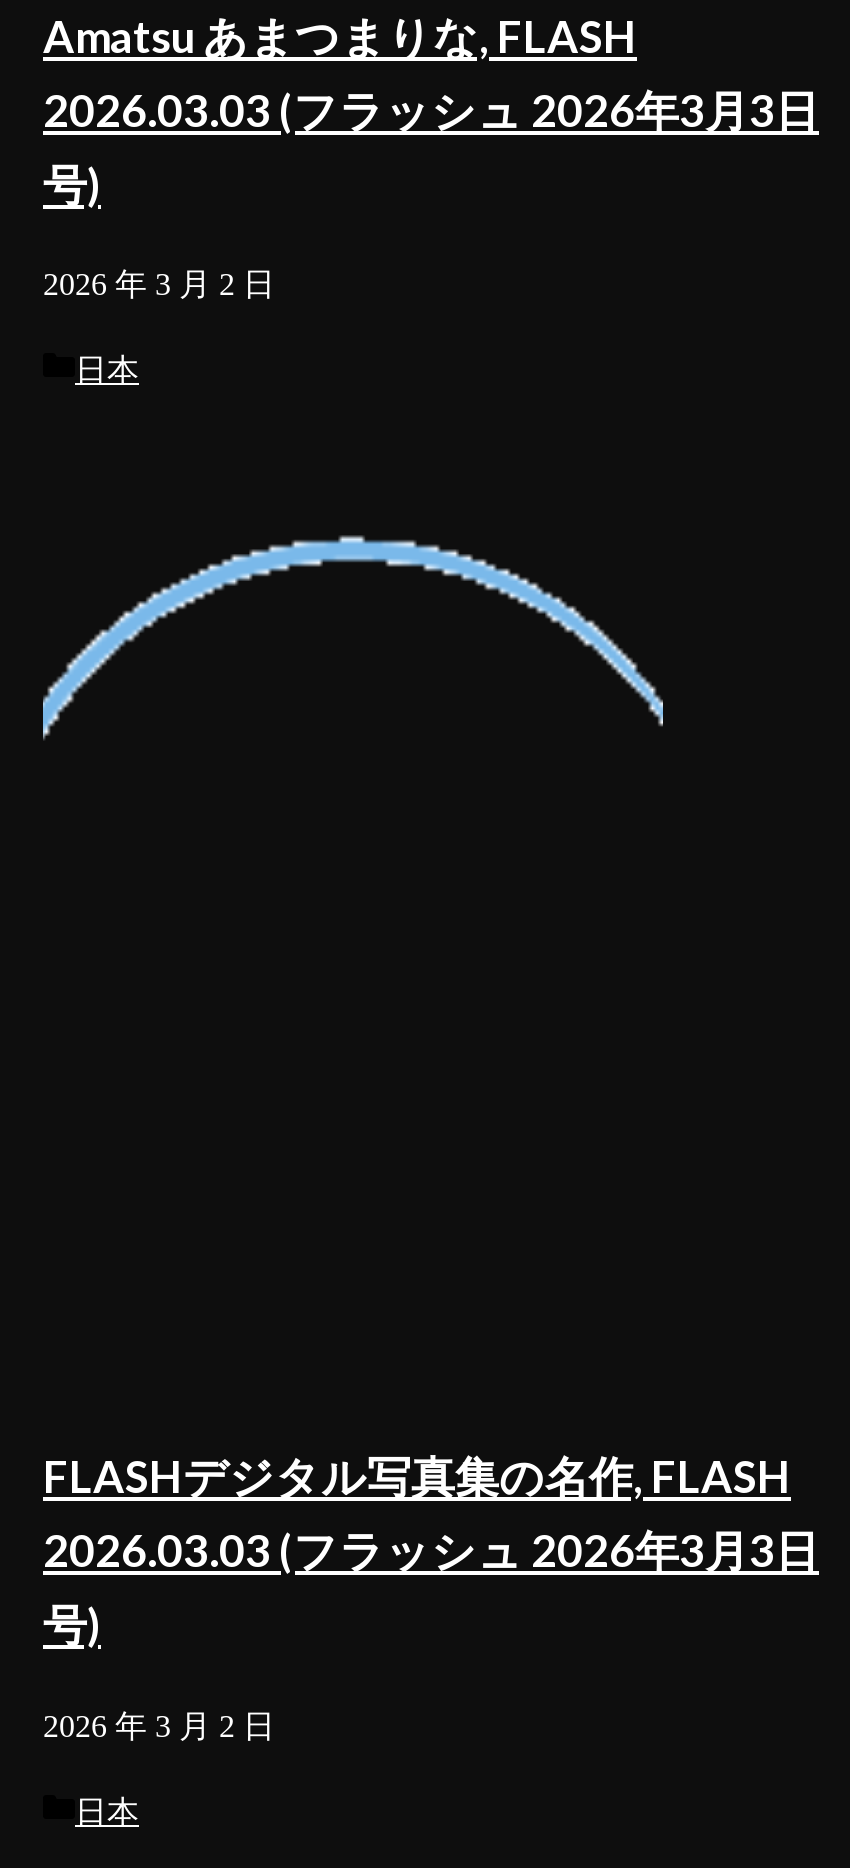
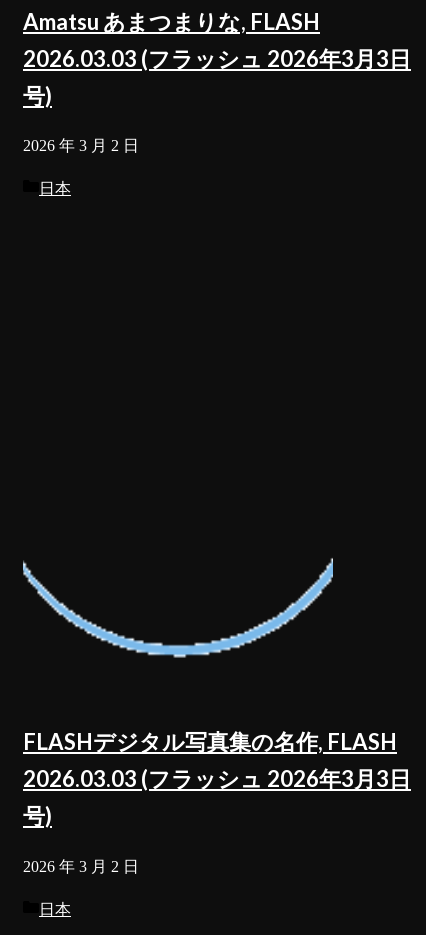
none -> [22,557,334,659] [image]
[41,533,665,739] [image] -> none

